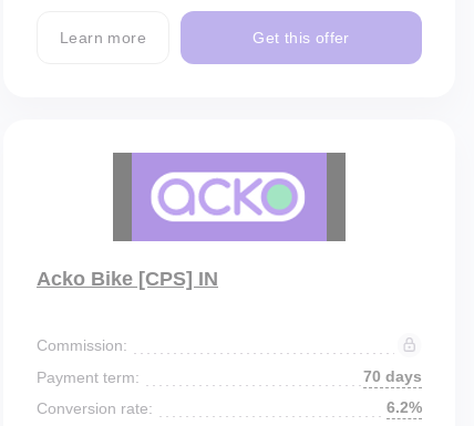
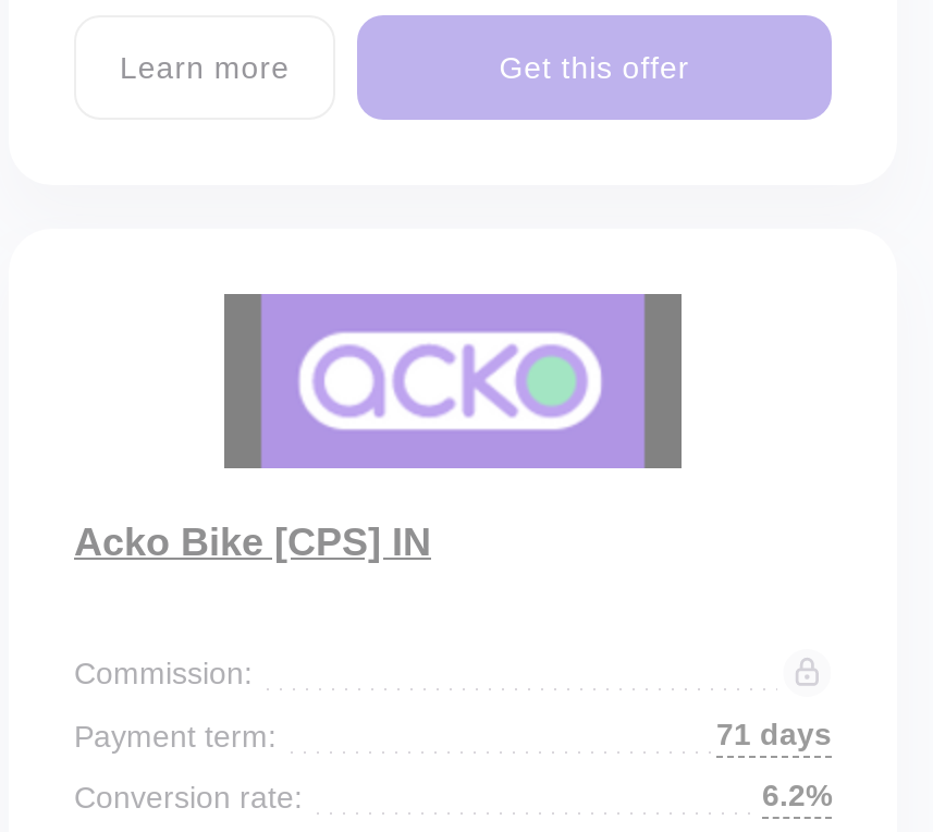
[363,367,422,385] 70 days -> [716,717,832,751] 71 days

